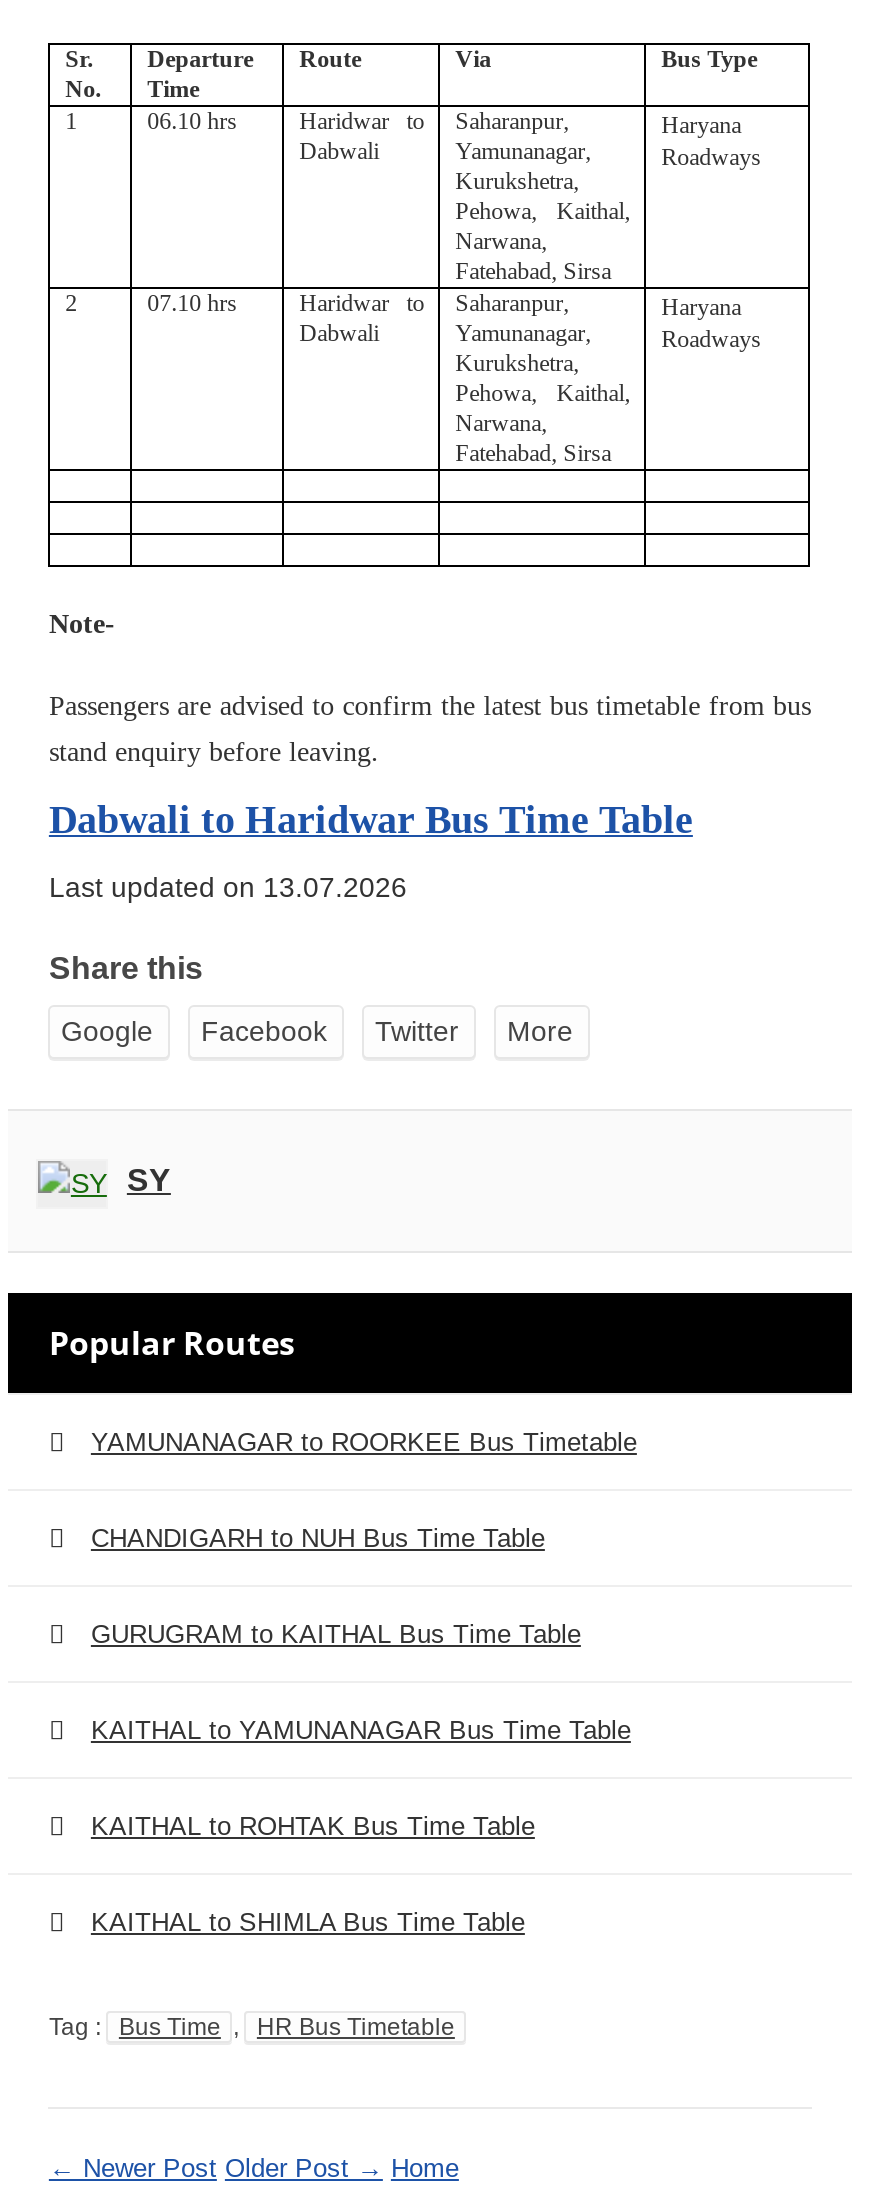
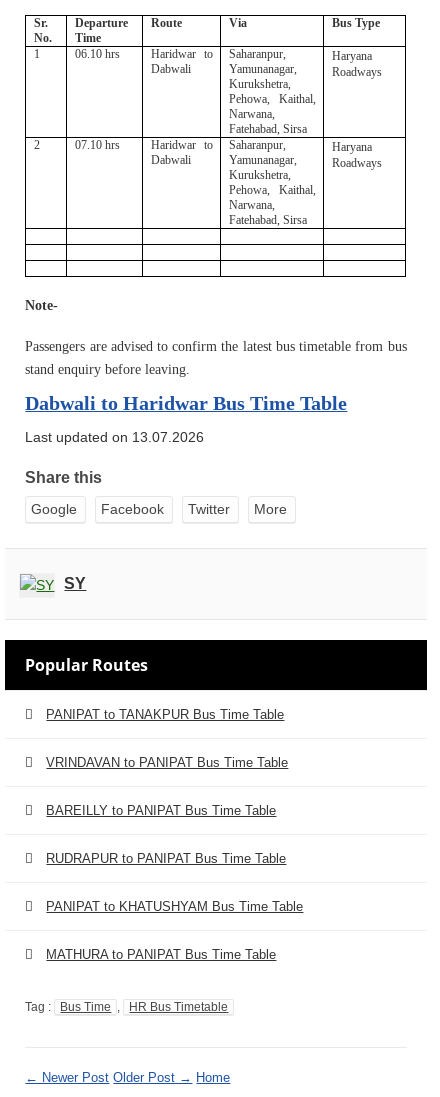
[91,1426,637,1456] YAMUNANAGAR to ROORKEE Bus Timetable -> [46,707,284,722] PANIPAT to TANAKPUR Bus Time Table
[91,1522,545,1552] CHANDIGARH to NUH Bus Time Table -> [46,755,288,770] VRINDAVAN to PANIPAT Bus Time Table
[91,1618,581,1648] GURUGRAM to KAITHAL Bus Time Table -> [46,803,276,818] BAREILLY to PANIPAT Bus Time Table
[91,1714,631,1744] KAITHAL to YAMUNANAGAR Bus Time Table -> [46,851,286,866] RUDRAPUR to PANIPAT Bus Time Table
[91,1810,535,1840] KAITHAL to ROHTAK Bus Time Table -> [46,899,303,914] PANIPAT to KHATUSHYAM Bus Time Table
[91,1906,525,1936] KAITHAL to SHIMLA Bus Time Table -> [46,947,276,962] MATHURA to PANIPAT Bus Time Table

